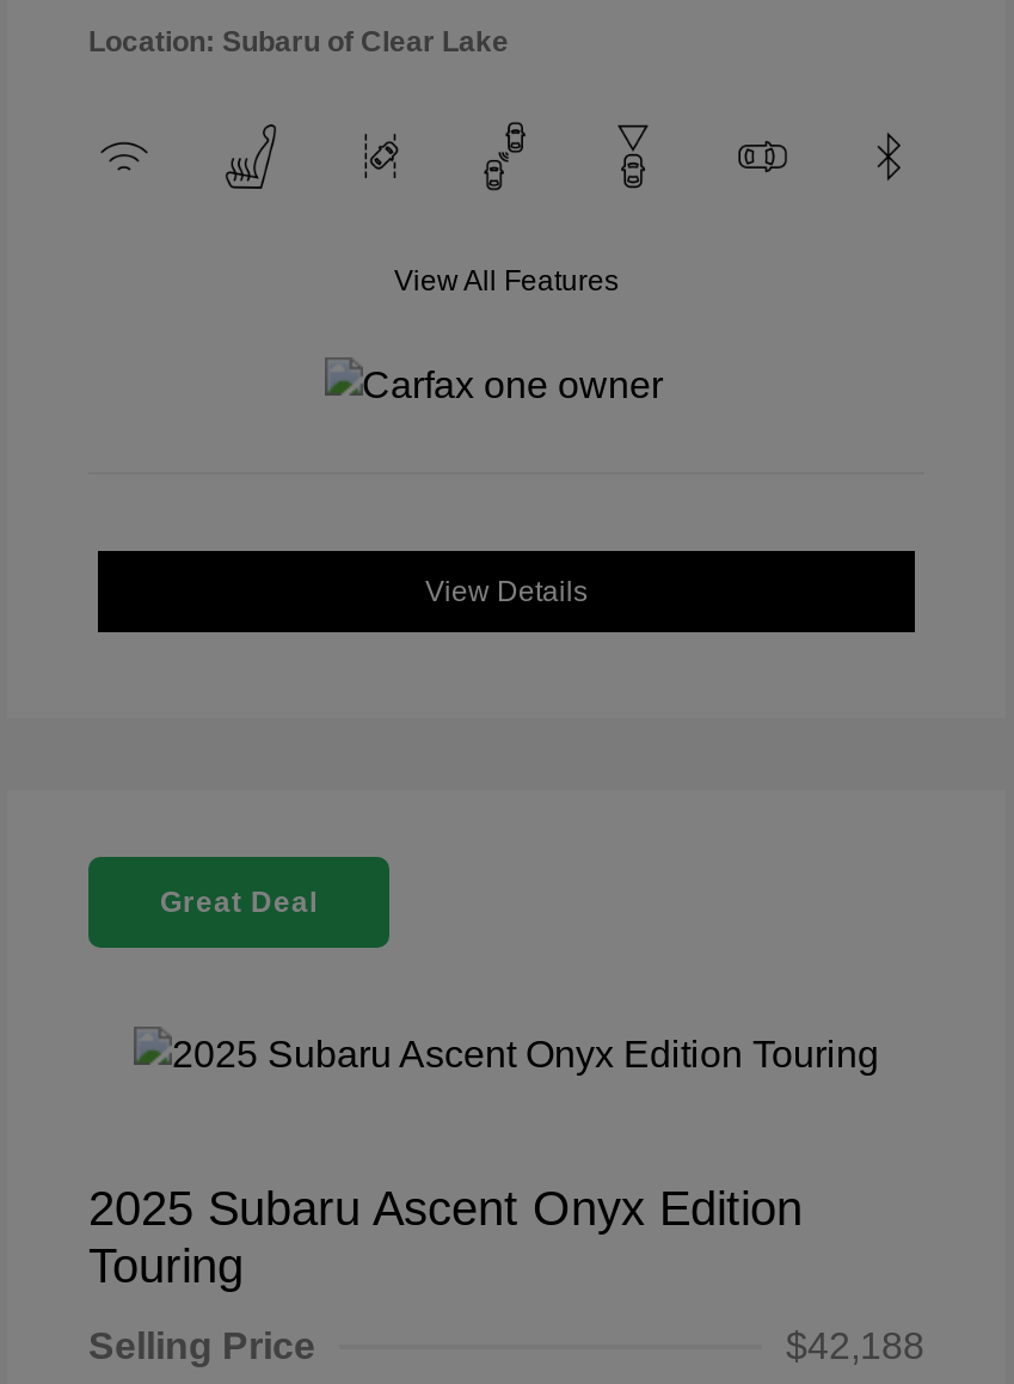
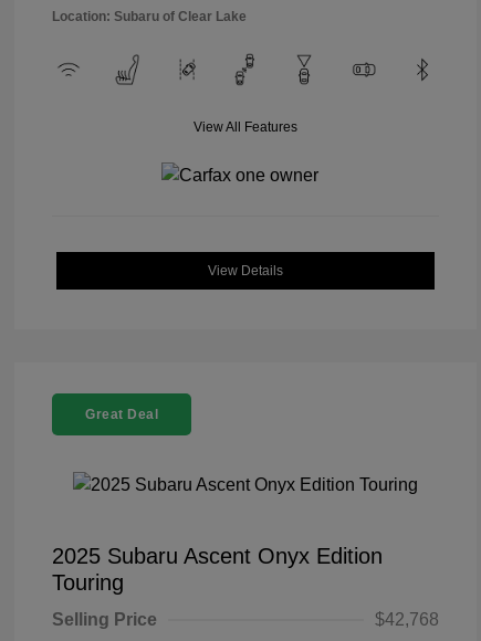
[786,1325,924,1366] $42,188 -> [375,610,439,629] $42,768

